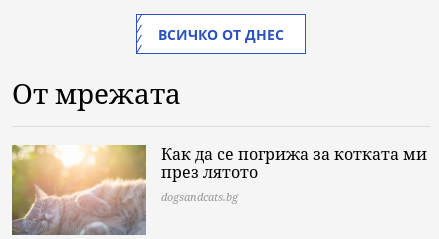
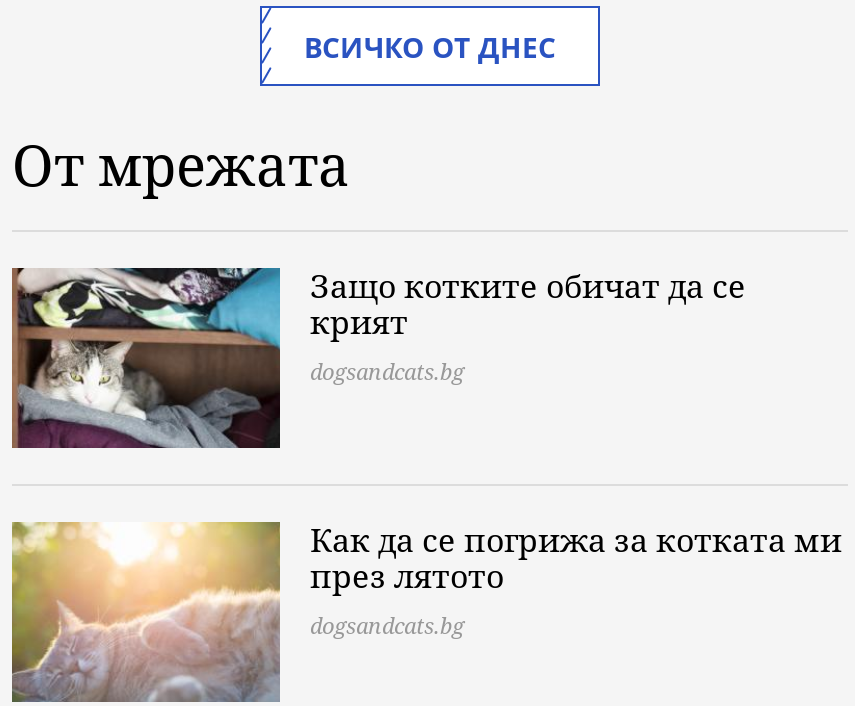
none -> [12,264,746,450] [image] | Защо котките обичат да се | крият | dogsandcats.bg

